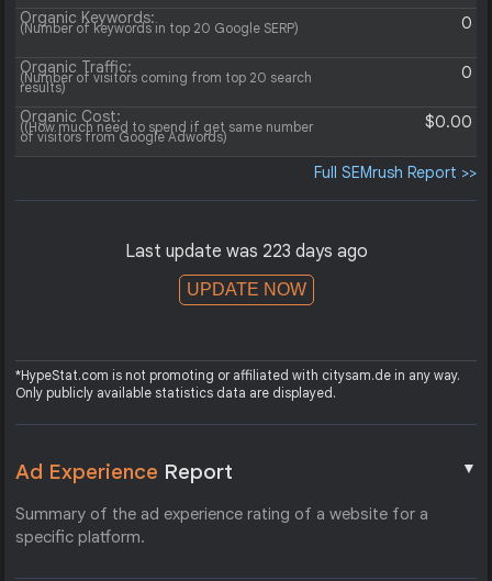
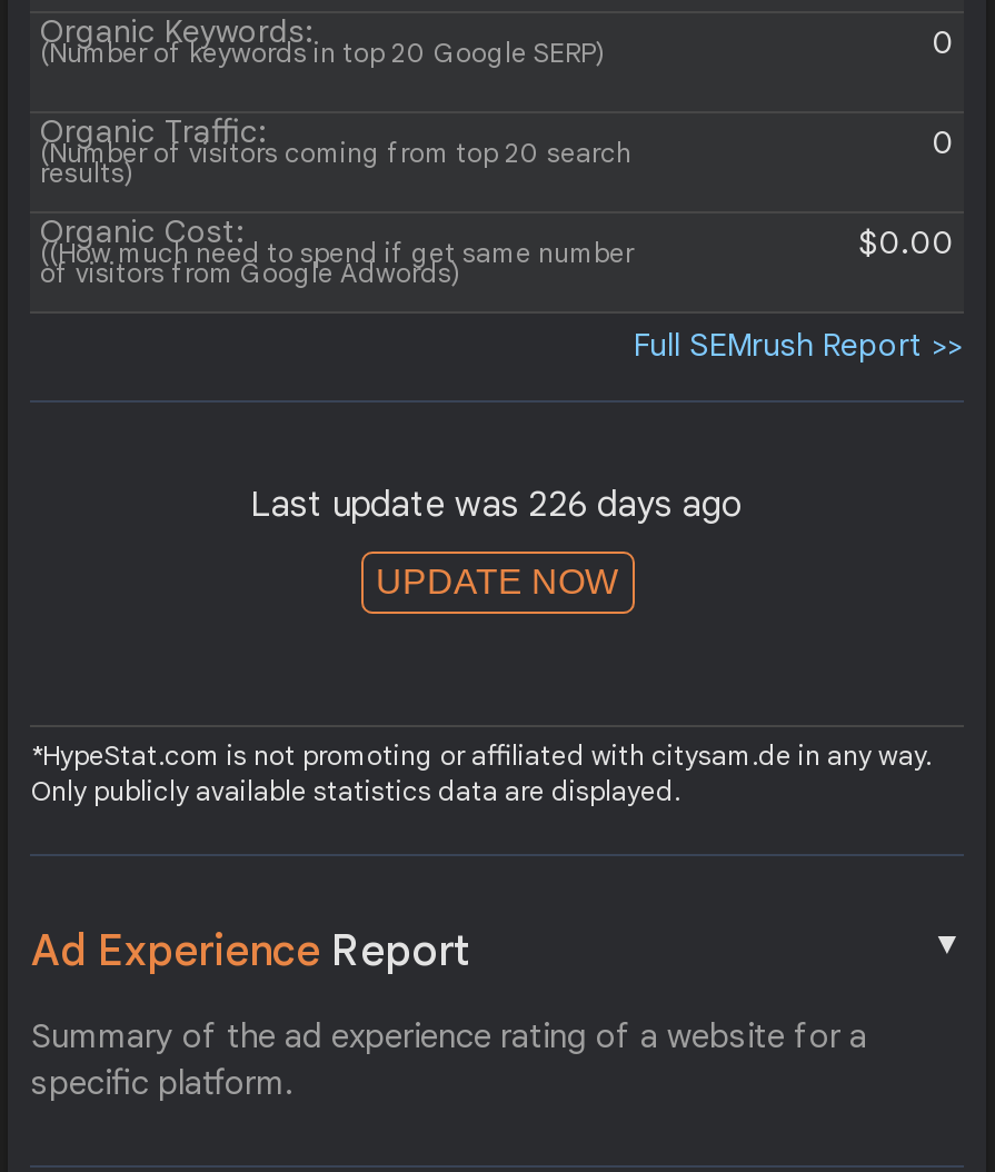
[125,241,367,263] Last update was 223 days ago -> [250,483,744,528] Last update was 226 days ago

